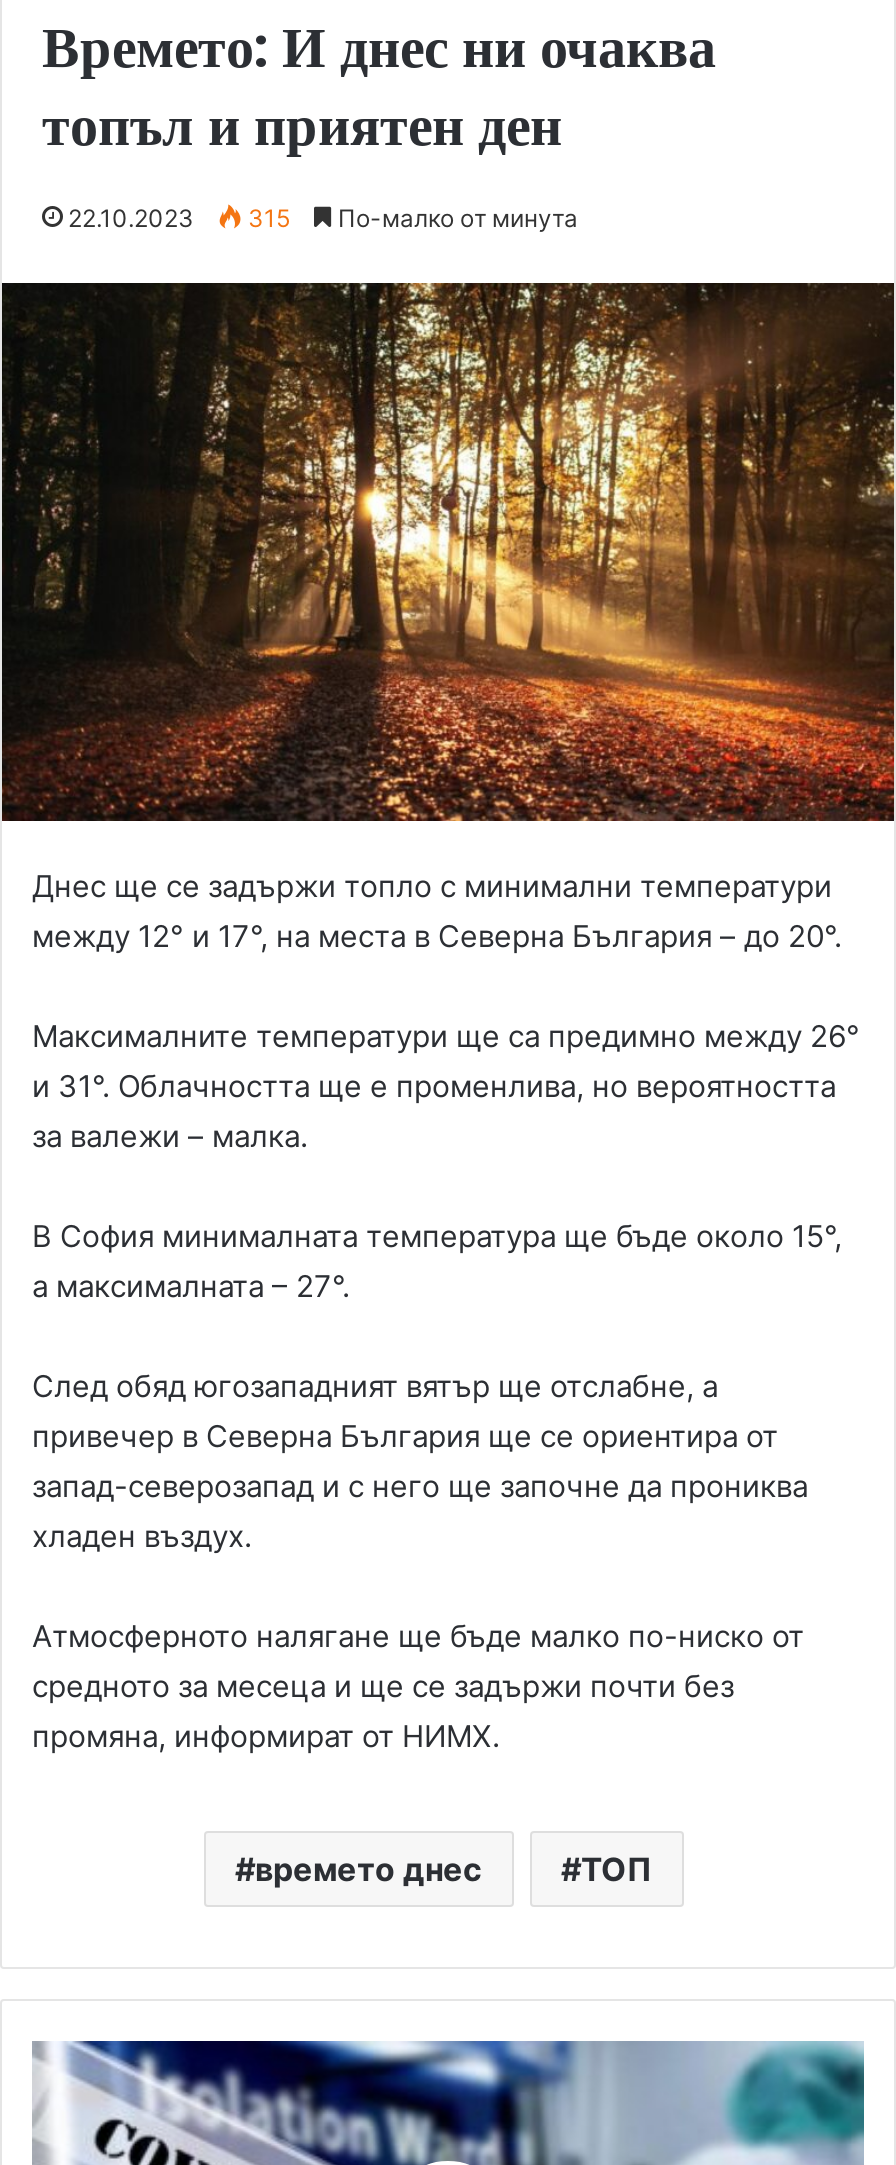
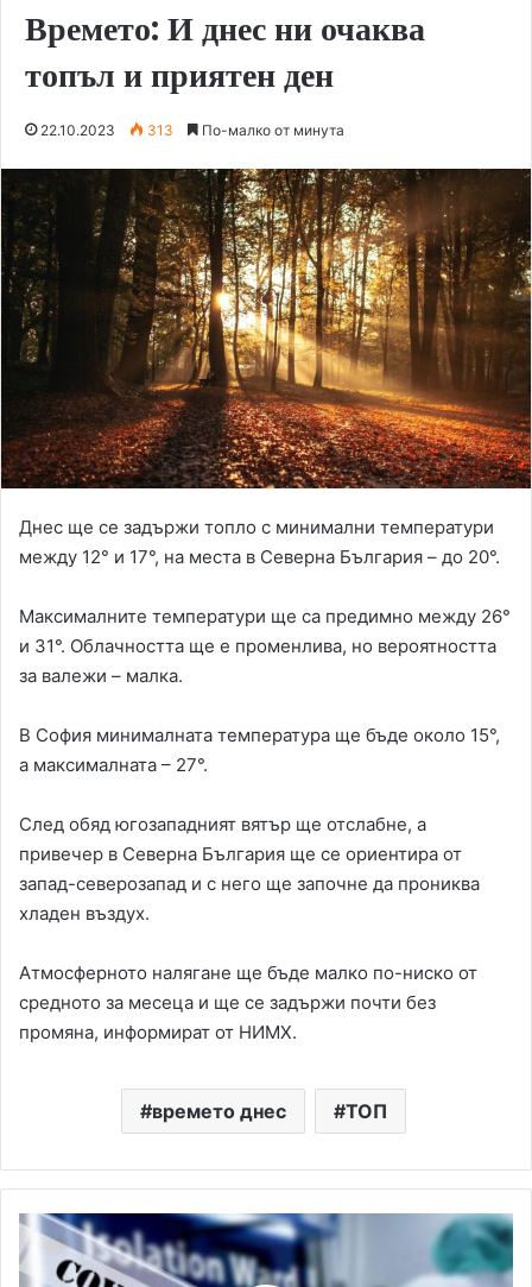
[68,204,578,234] 22.10.2023 315 По-малко от минута -> [40,122,344,140] 22.10.2023 313 По-малко от минута

